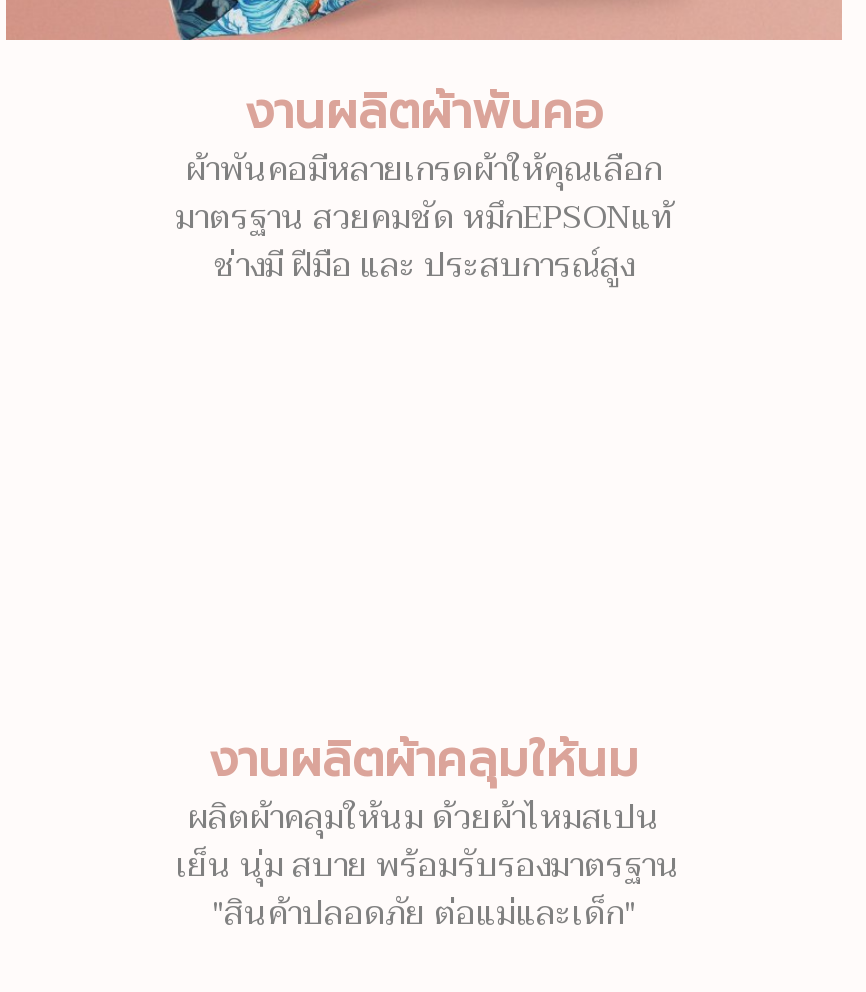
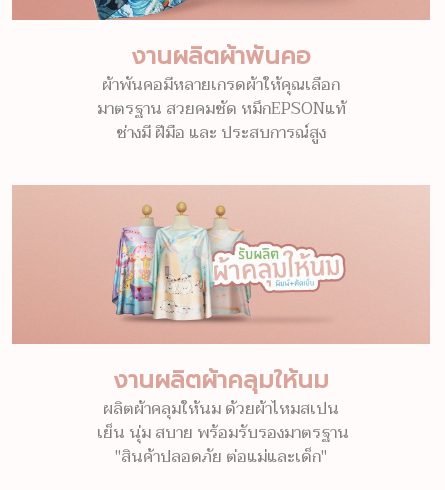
none -> [11,184,431,345] [image]

